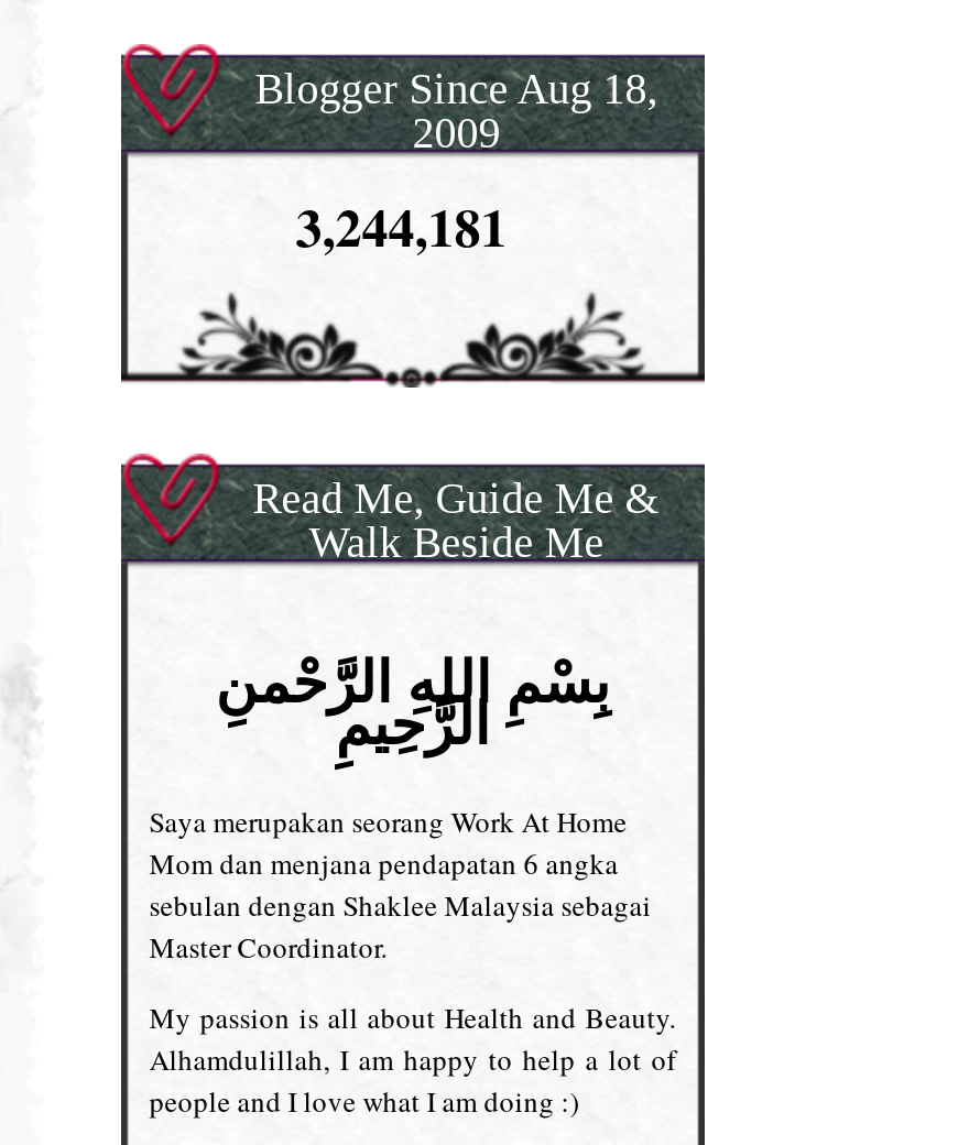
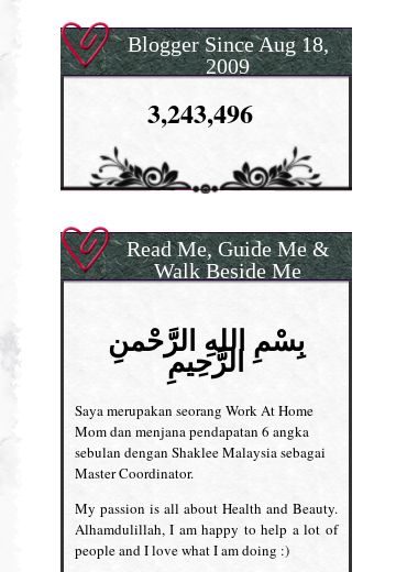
[296,187,507,264] 3,244,181 -> [148,94,253,132] 3,243,496

